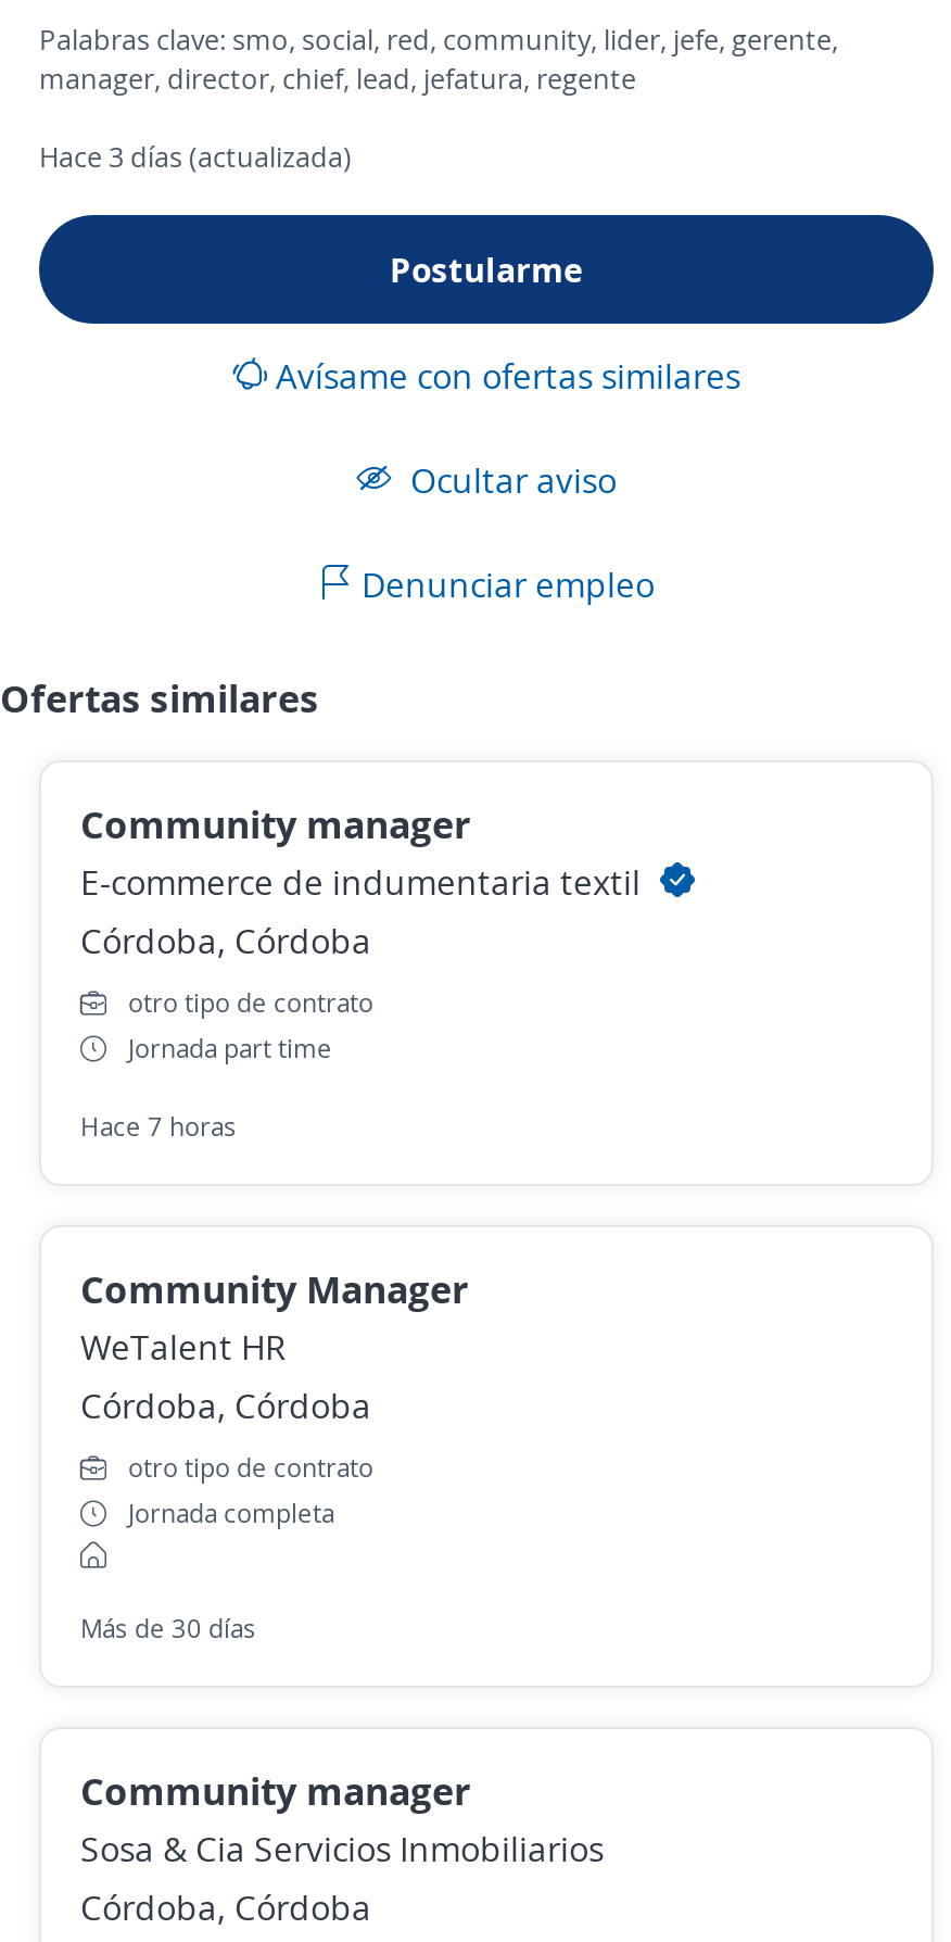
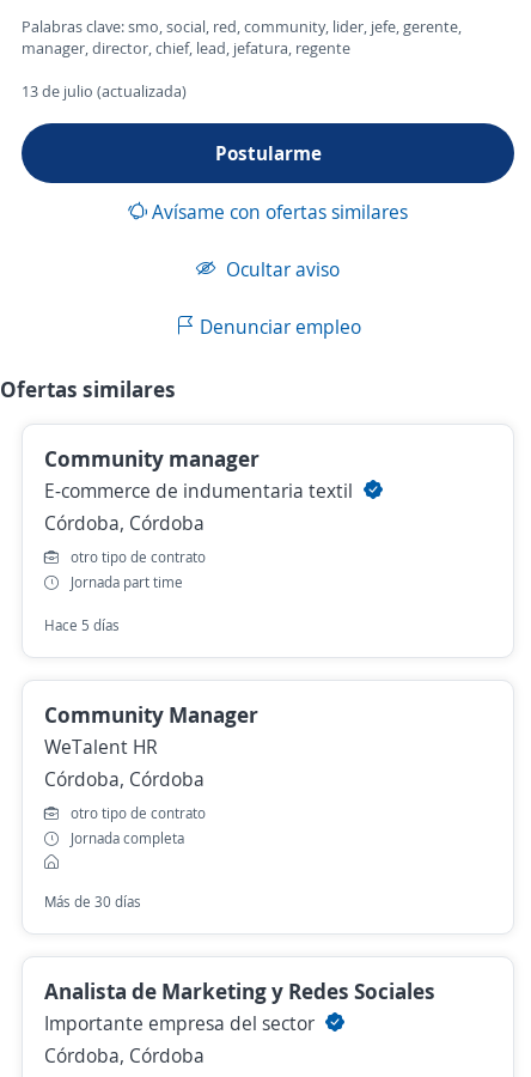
[39,137,352,176] Hace 3 días (actualizada) -> [22,80,187,102] 13 de julio (actualizada)
[80,1108,237,1145] Hace 7 horas -> [44,615,120,635] Hace 5 días
[80,1764,604,1872] Community manager | Sosa & Cia Servicios Inmobiliarios -> [44,976,435,1036] Analista de Marketing y Redes Sociales | Importante empresa del sector

